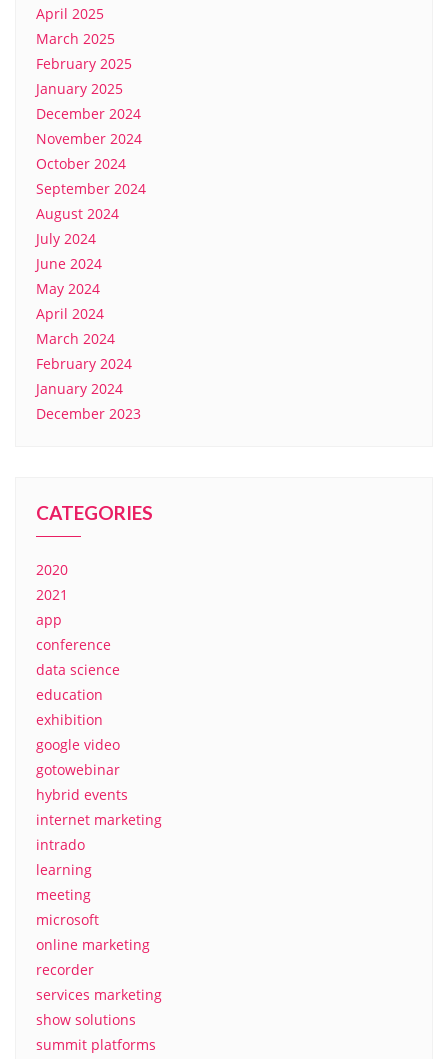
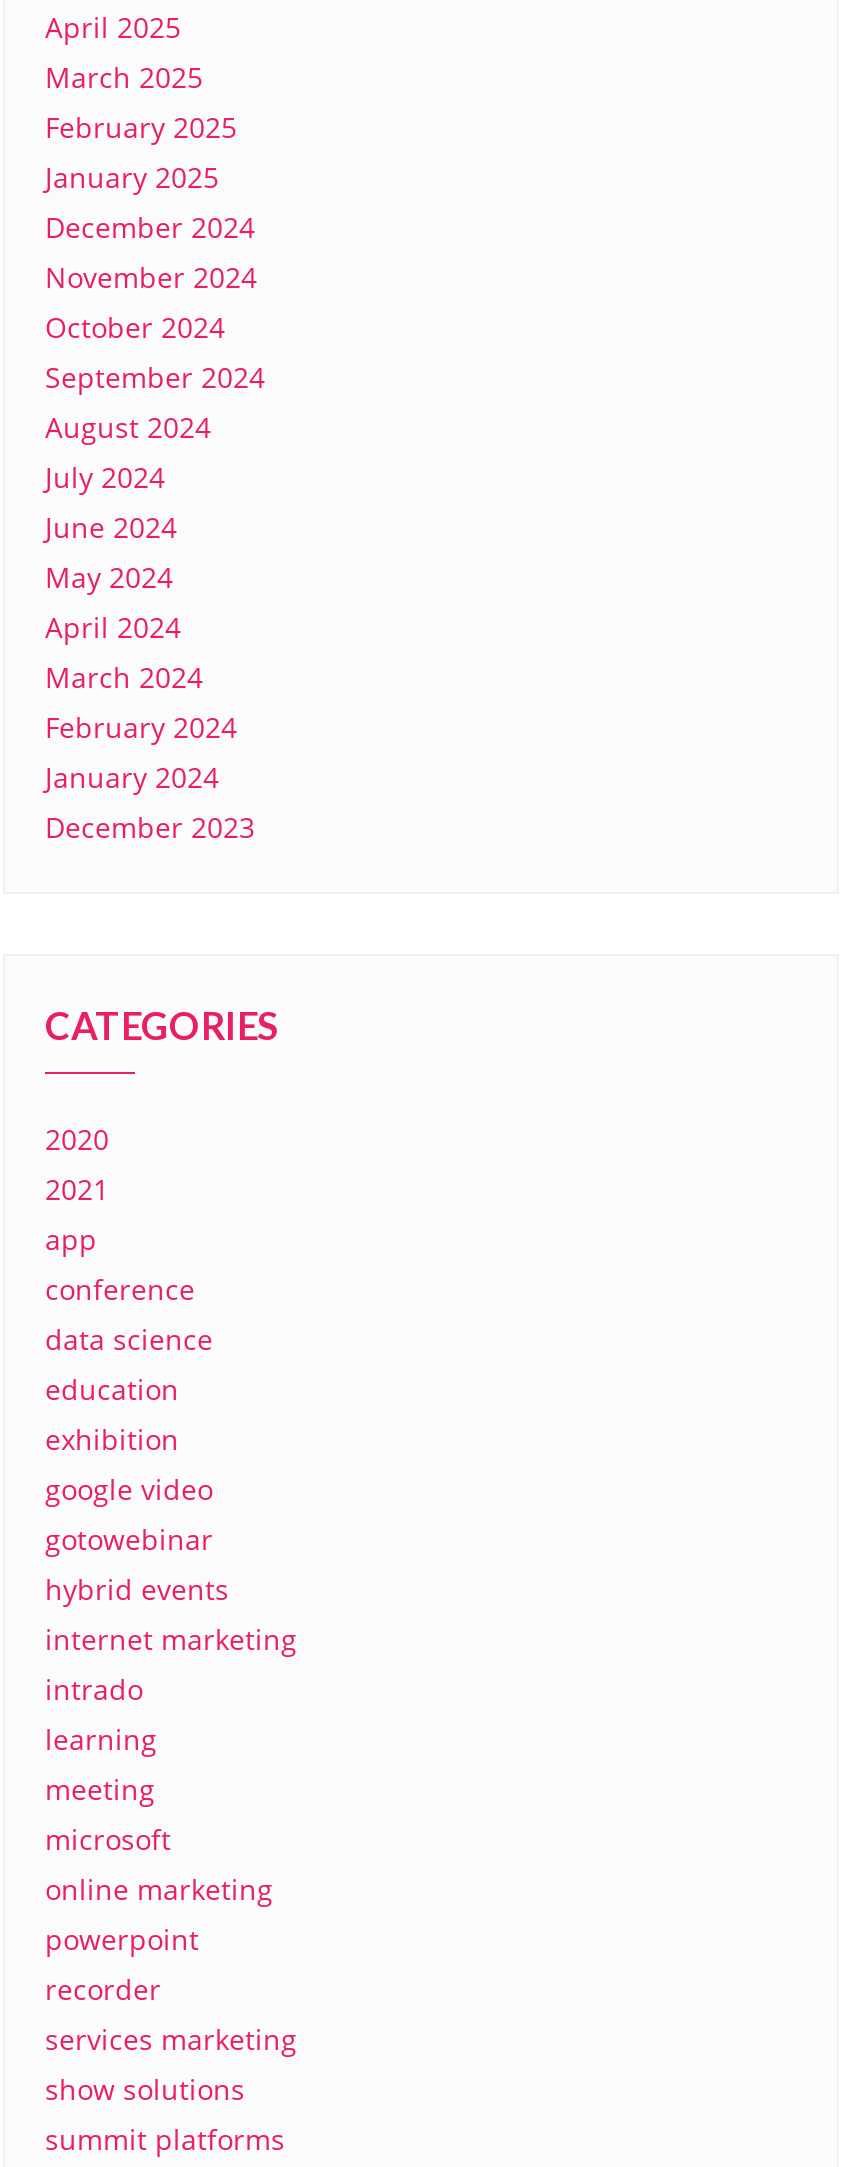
none -> [45,1920,199,1958] powerpoint

